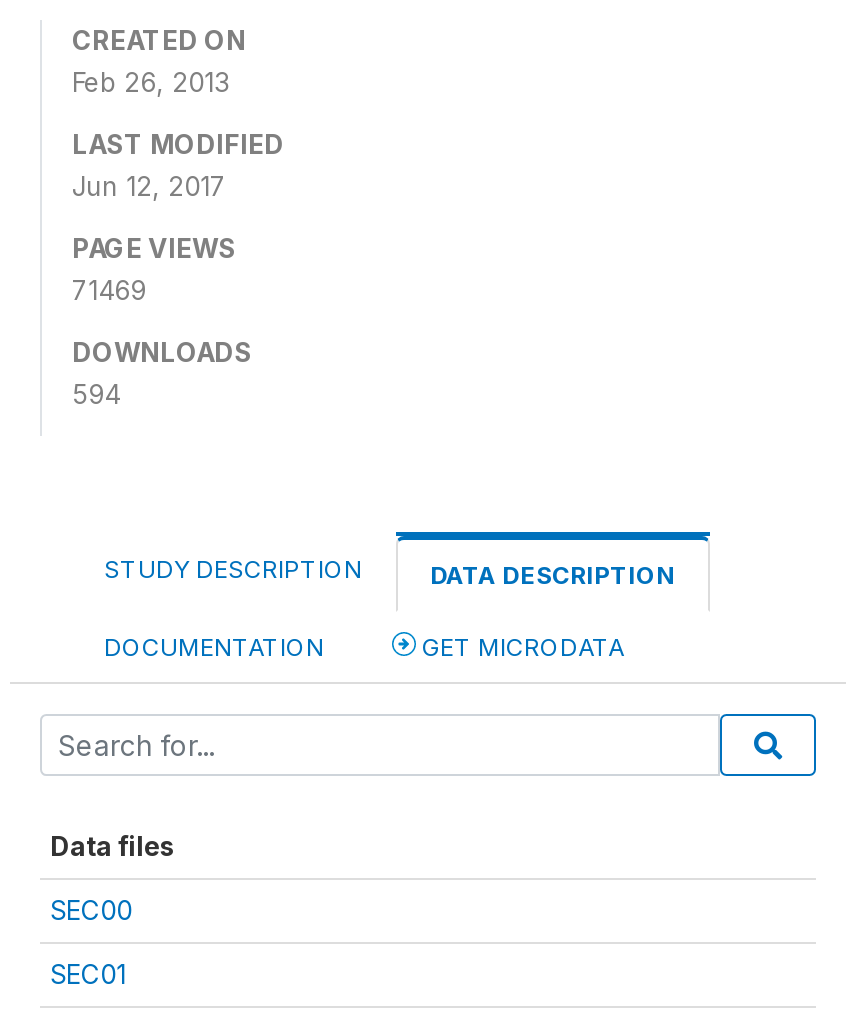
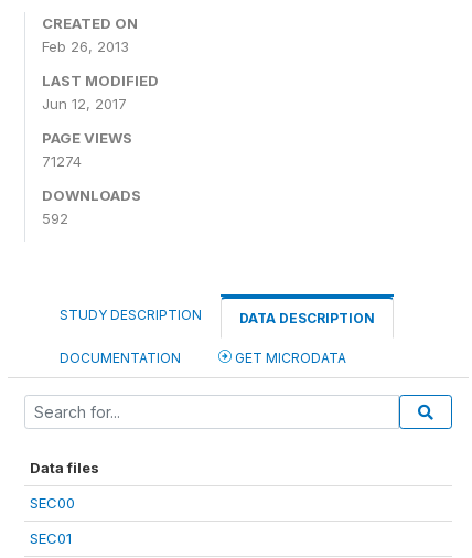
[72,274,146,306] 71469 -> [42,152,82,170] 71274
[72,378,120,410] 594 -> [42,210,68,227] 592

